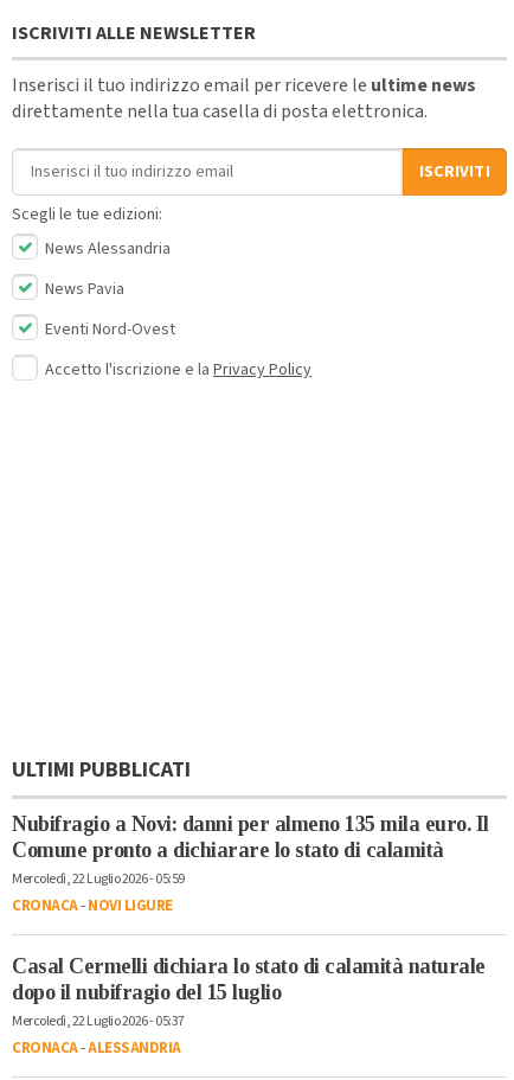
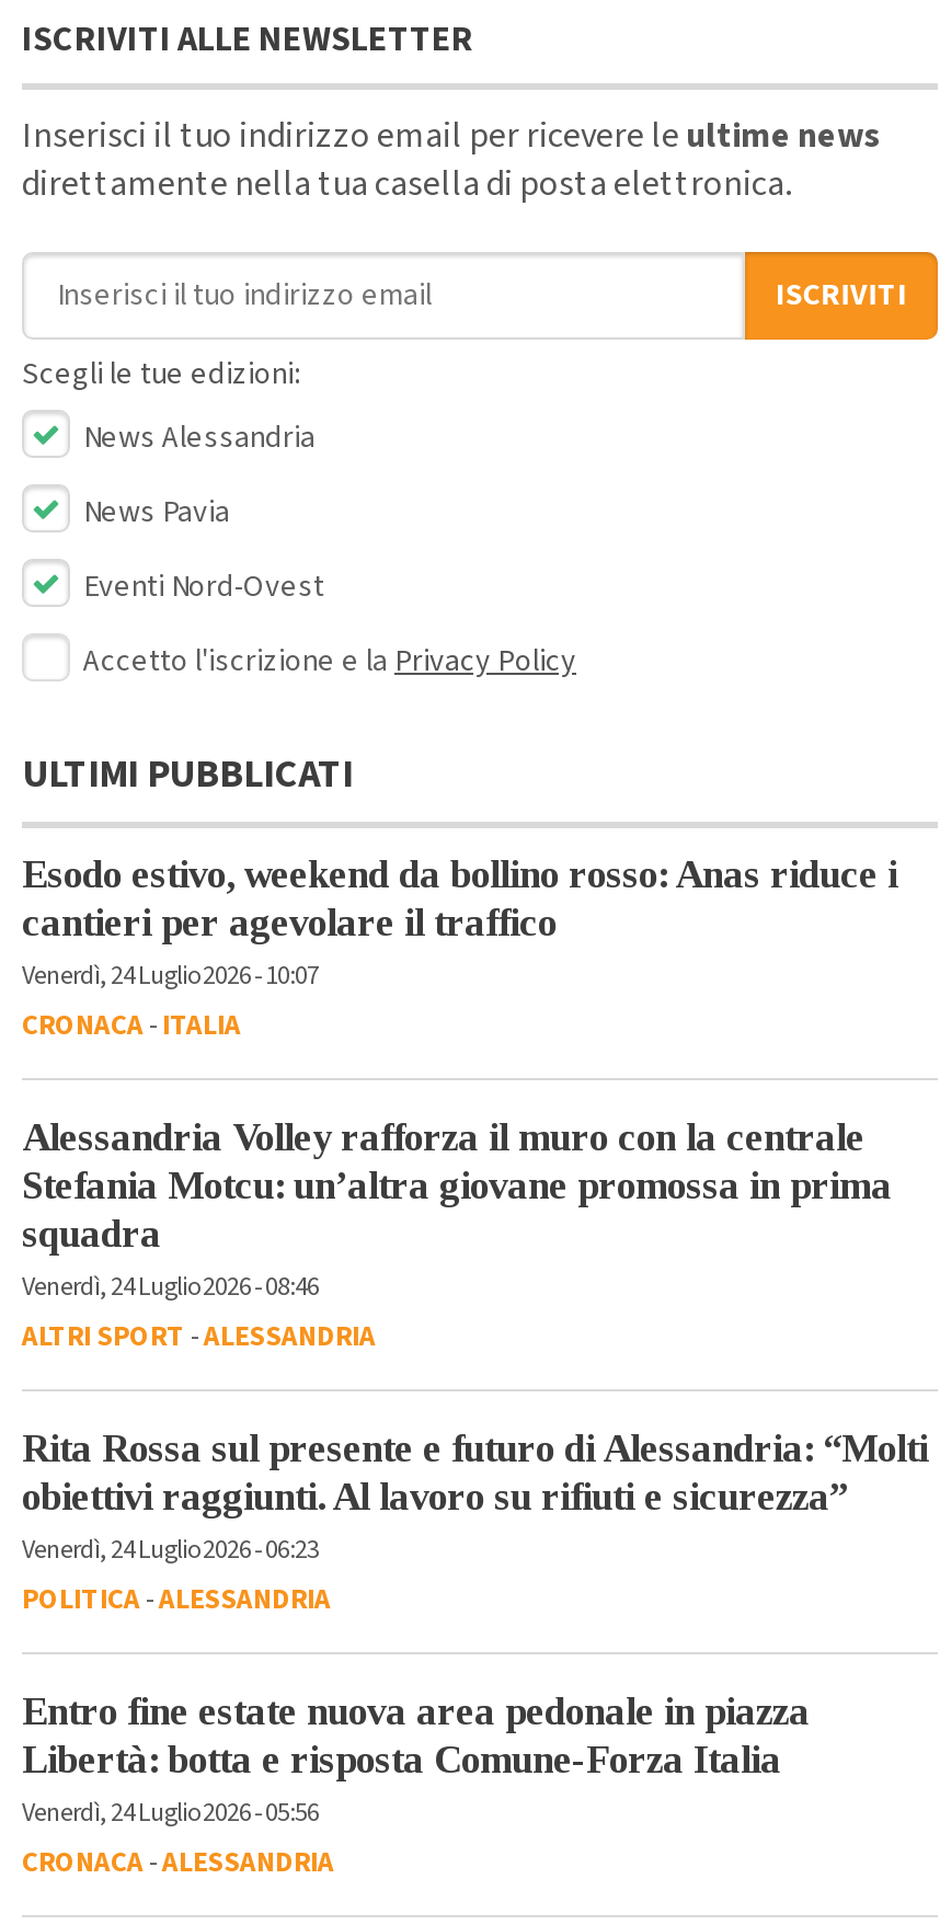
moved [12,755,191,785] -> [22,747,353,802]: ULTIMI PUBBLICATI
[12,812,489,1031] Nubifragio a Novi: danni per almeno 135 mila euro. Il | Comune pronto a dichiarare lo stato di calamità | Mercoledì, 22 Luglio 2026 - 05:59 | CRONACA-NOVI LIGURE | Casal Cermelli dichiara lo stato di calamità naturale | dopo il nubifragio del 15 luglio | Mercoledì, 22 Luglio 2026 - 05:37 -> [22,852,928,1832] Esodo estivo, weekend da bollino rosso: Anas riduce i | cantieri per agevolare il traffico | Venerdì, 24 Luglio 2026 - 10:07 | CRONACA - ITALIA | Alessandria Volley rafforza il muro con la centrale | Stefania Motcu: un’altra giovane promossa in prima | squadra | Venerdì, 24 Luglio 2026 - 08:46 | ALTRI SPORT -ALESSANDRIA | Rita Rossa sul presente e futuro di Alessandria: “Molti | obiettivi raggiunti. Al lavoro su rifiuti e sicurezza” | Venerdì, 24 Luglio 2026 - 06:23 | POLITICA -ALESSANDRIA | Entro fine estate nuova area pedonale in piazza | Libertà: botta e risposta Comune-Forza Italia | Venerdì, 24 Luglio 2026 - 05:56

